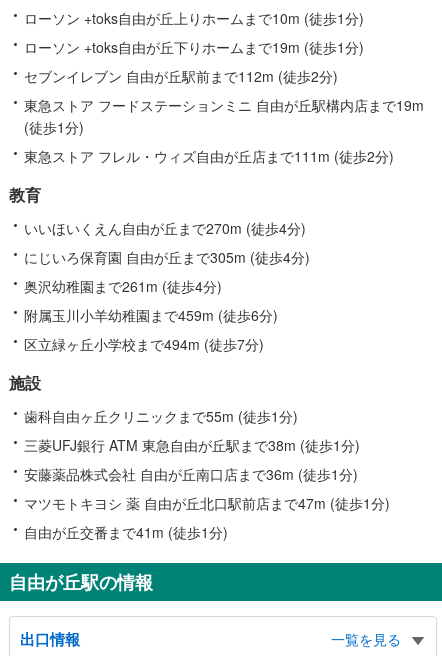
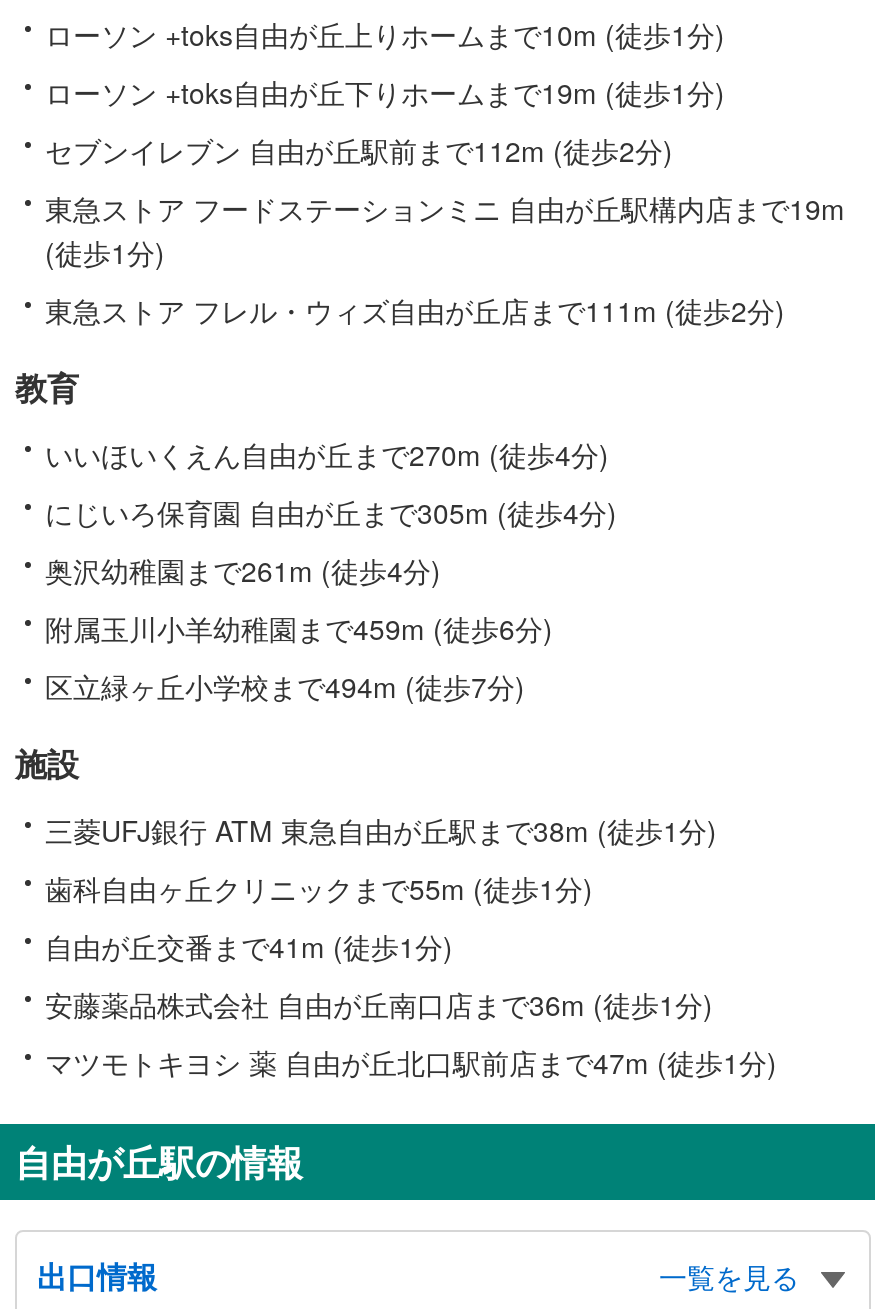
moved [24,406,298,426] -> [45,868,593,908]: 歯科自由ヶ丘クリニックまで55m (徒歩1分)
moved [24,435,360,455] -> [45,810,717,850]: 三菱UFJ銀行 ATM 東急自由が丘駅まで38m (徒歩1分)
moved [24,464,390,513] -> [45,984,777,1082]: 安藤薬品株式会社 自由が丘南口店まで36m (徒歩1分) | マツモトキヨシ 薬 自由が丘北口駅前店まで47m (徒歩1分)
moved [24,522,228,542] -> [45,926,453,966]: 自由が丘交番まで41m (徒歩1分)

